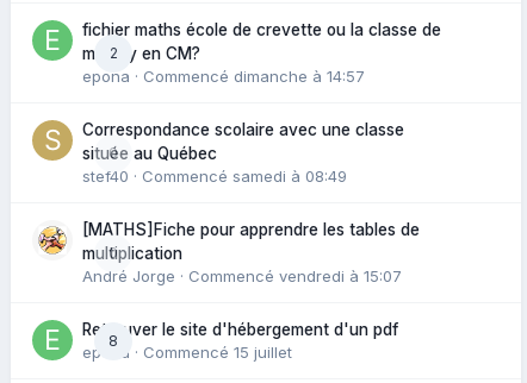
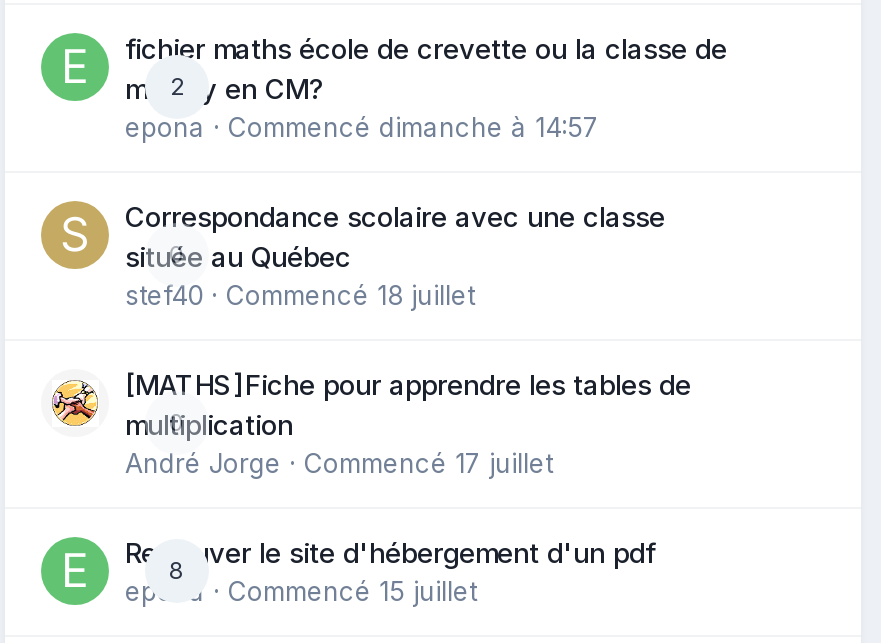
[82,167,347,186] stef40 · Commencé samedi à 08:49 -> [125,279,475,311] stef40 · Commencé 18 juillet
[82,267,402,286] André Jorge · Commencé vendredi à 15:07 -> [125,447,553,479] André Jorge · Commencé 17 juillet

